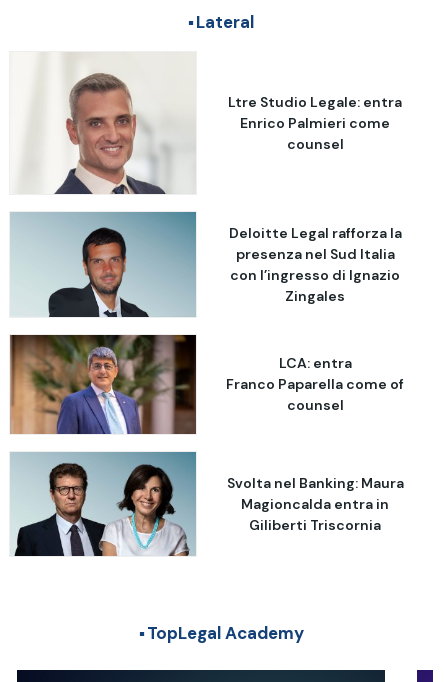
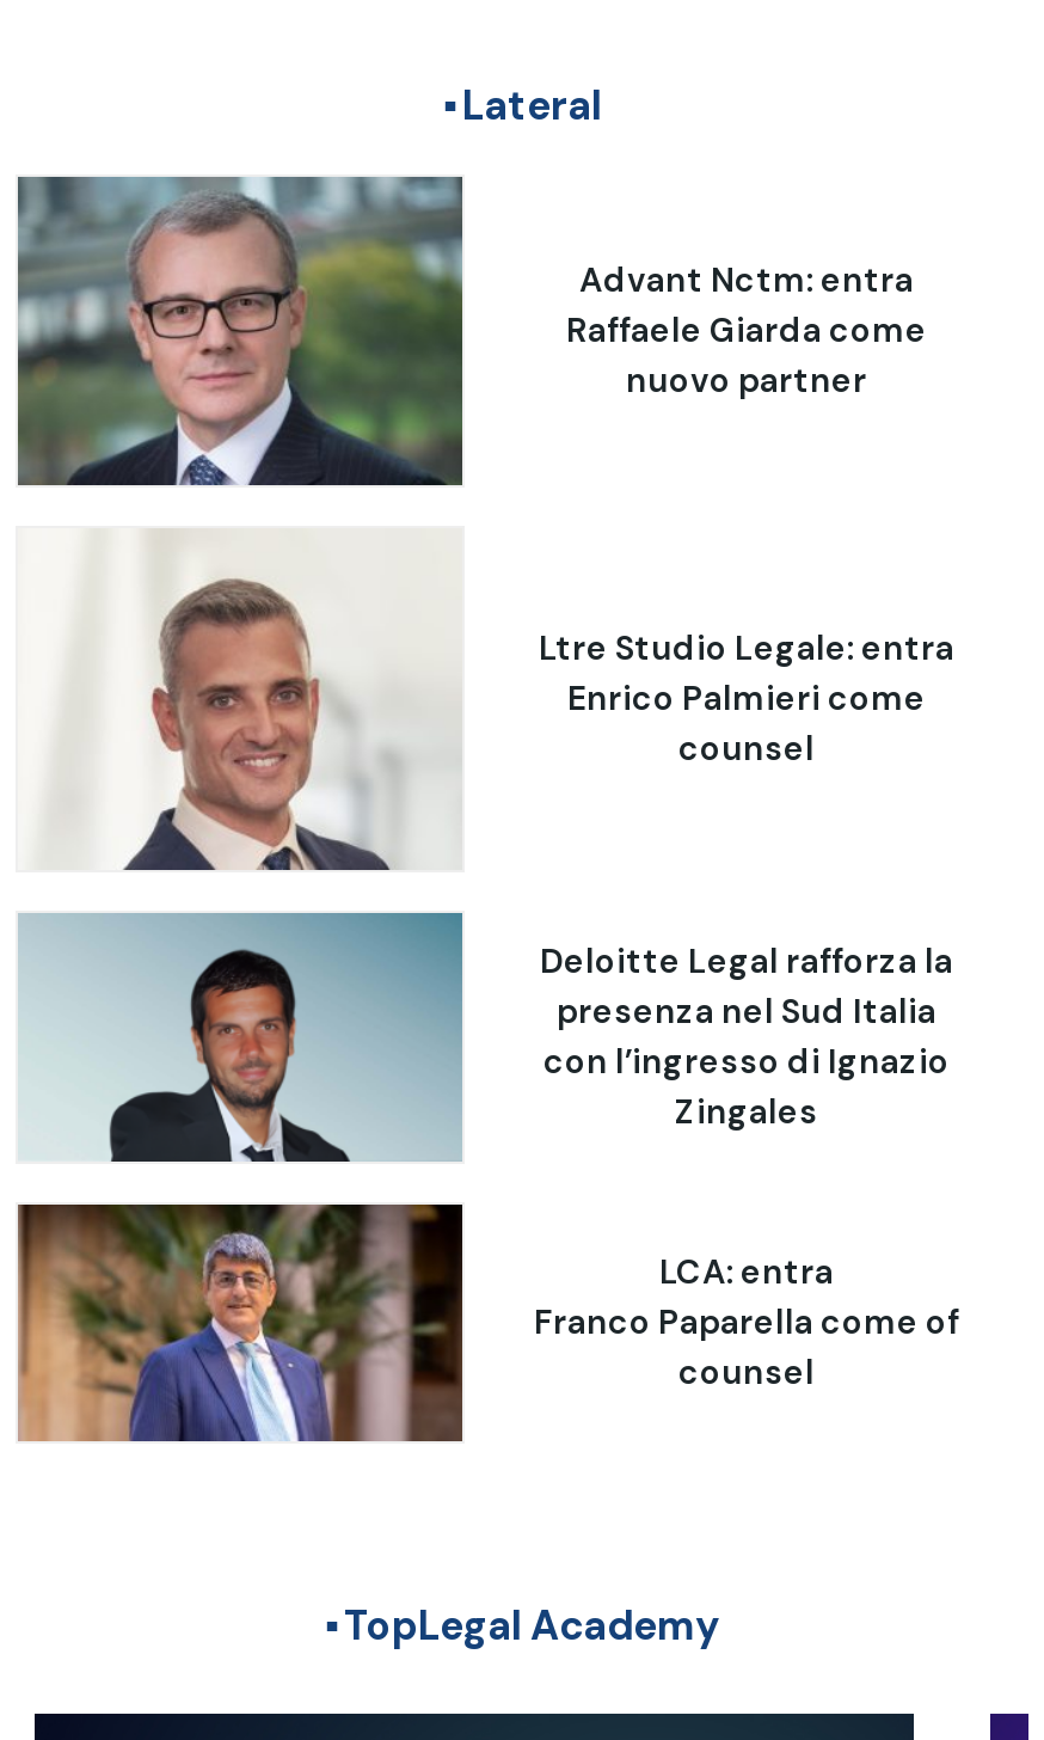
none -> [16,174,465,488] [image]
none -> [566,257,927,401] Advant Nctm: entra | Raffaele Giarda come | nuovo partner
moved [44,92,404,414] -> [99,625,959,1393]: [image] | Ltre Studio Legale: entra | Enrico Palmieri come | ... | Franco Paparella come of | counsel
[10,451,403,558] [image] | Svolta nel Banking: Maura | Magioncalda entra in | Giliberti Triscornia -> none

